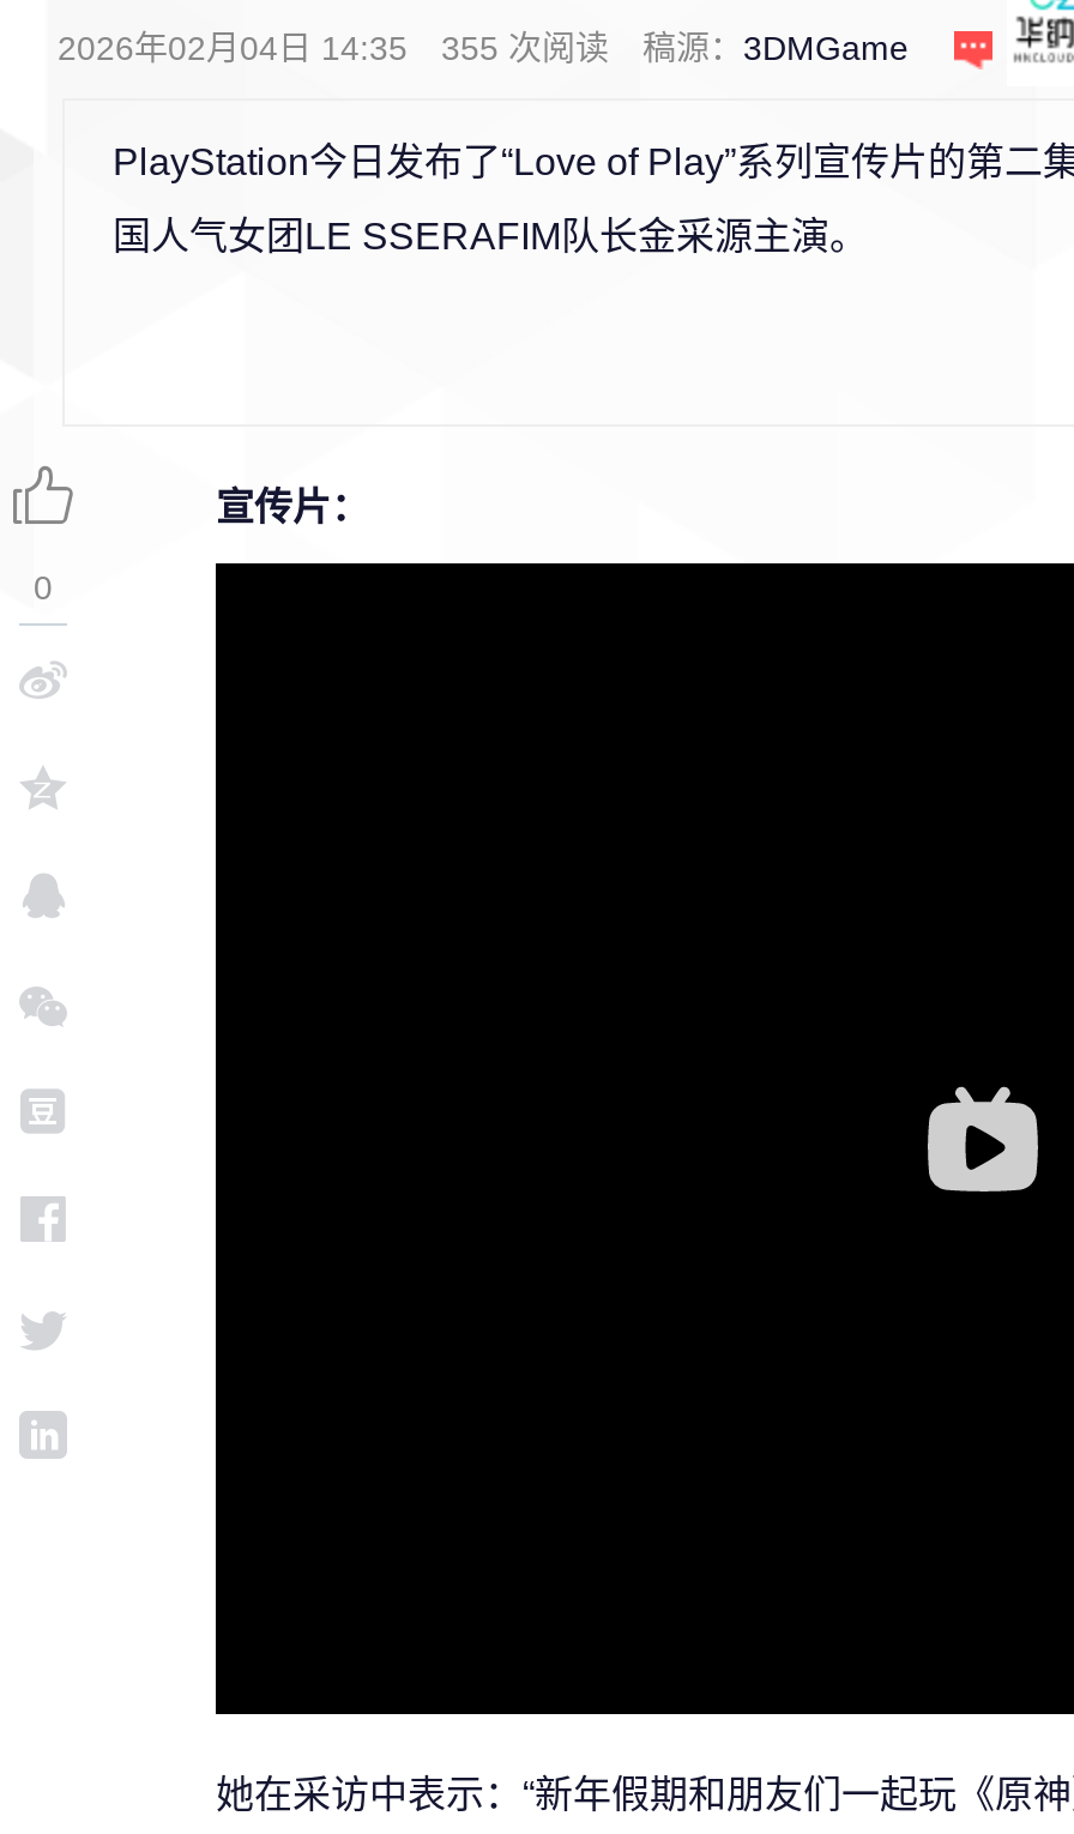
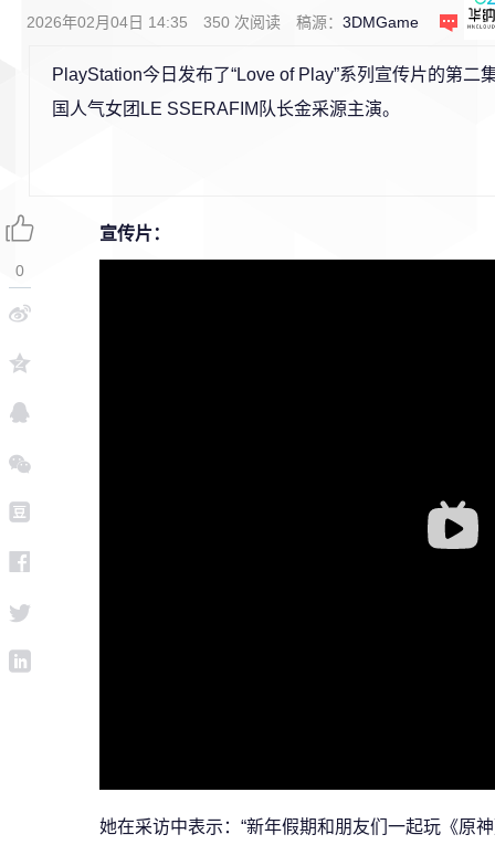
[58,29,909,67] 2026年02月04日 14:35 355次阅读 稿源：3DMGame -> [27,13,419,31] 2026年02月04日 14:35 350次阅读 稿源：3DMGame

